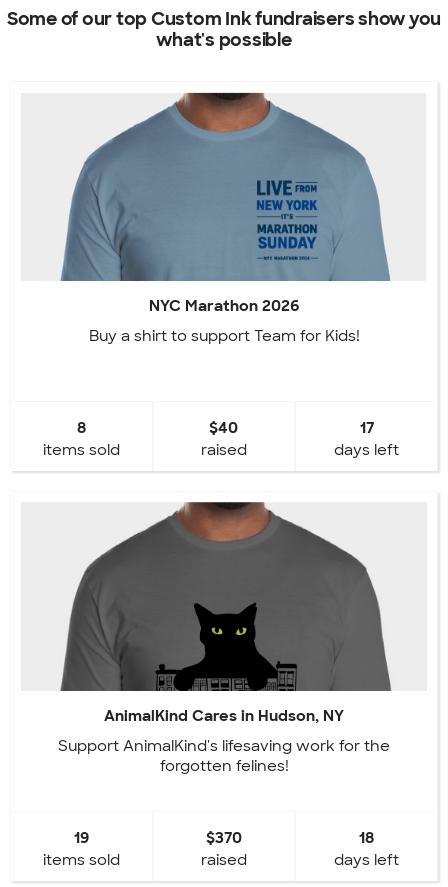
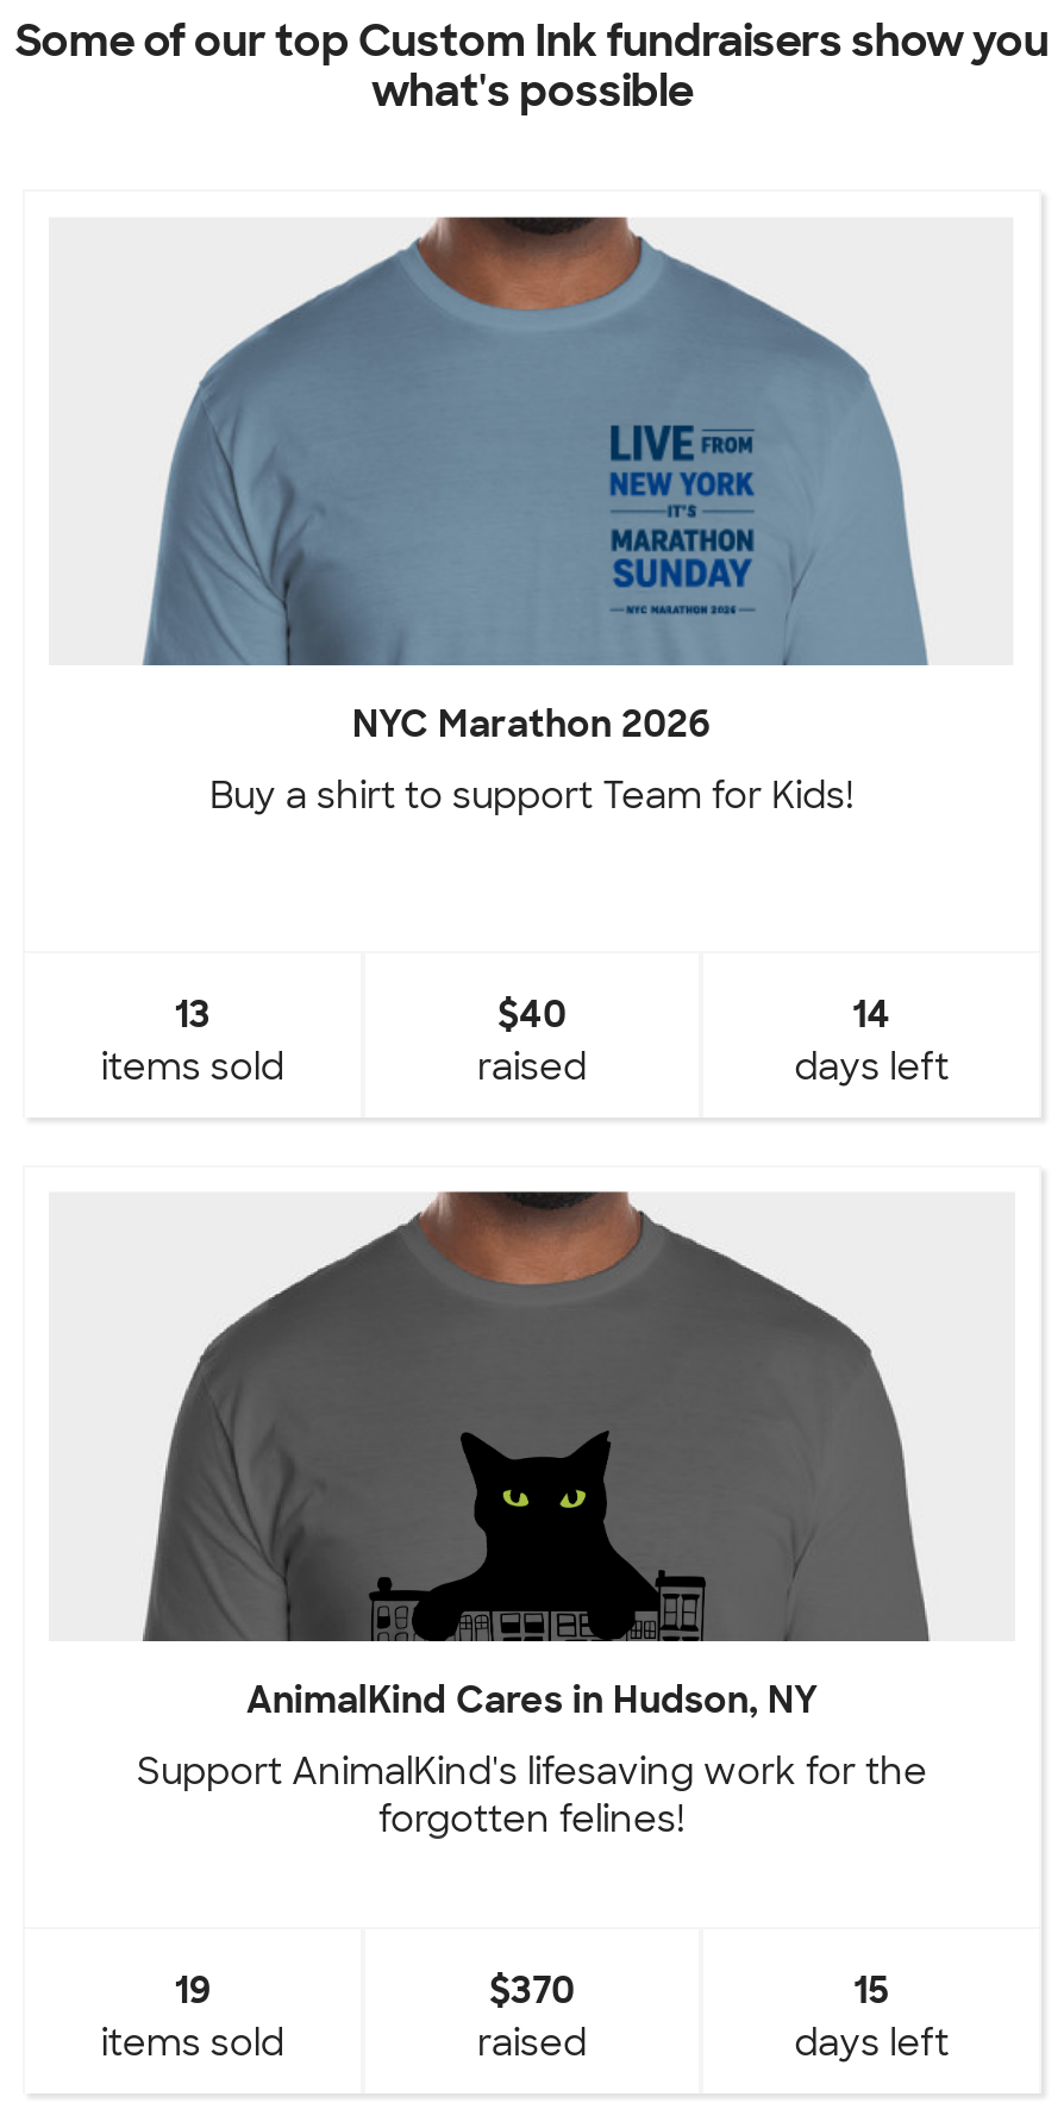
[77,418,86,438] 8 -> [174,990,210,1038] 13
[360,418,374,438] 17 -> [852,990,890,1038] 14
[359,828,374,848] 18 -> [854,1966,889,2014] 15

